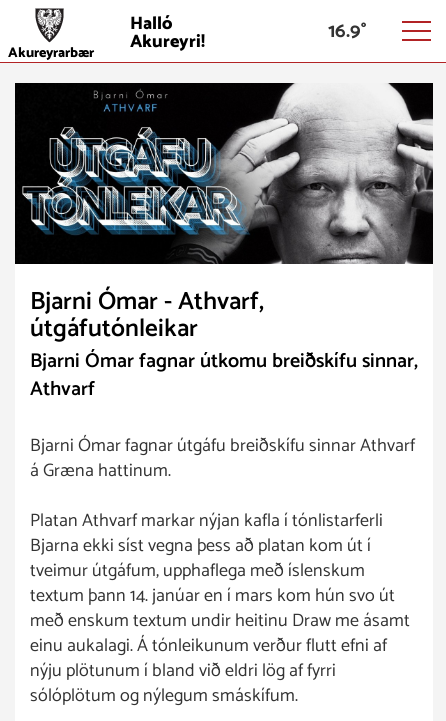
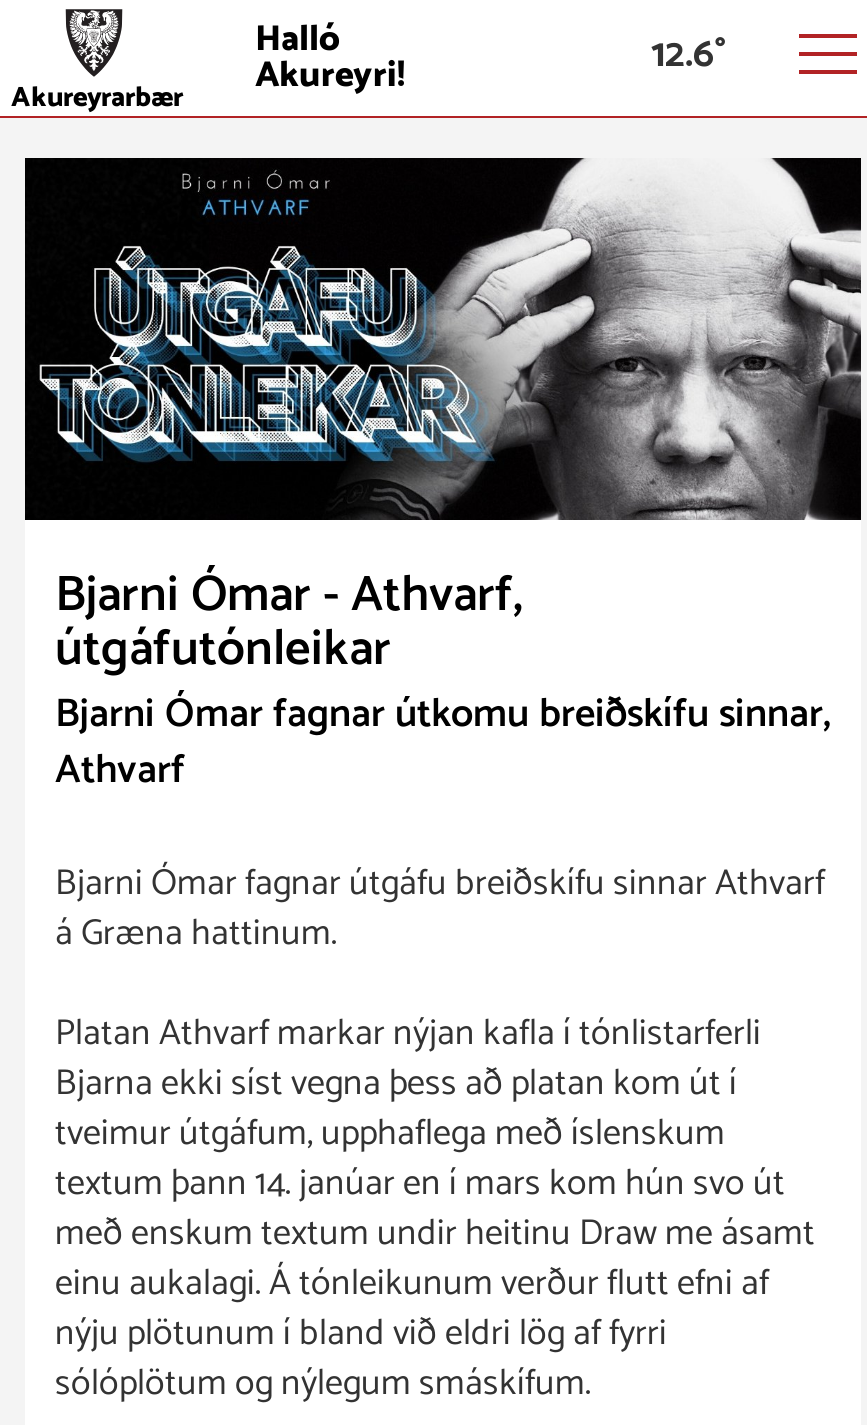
[328,14,361,47] 16.9 -> [651,21,715,87] 12.6

